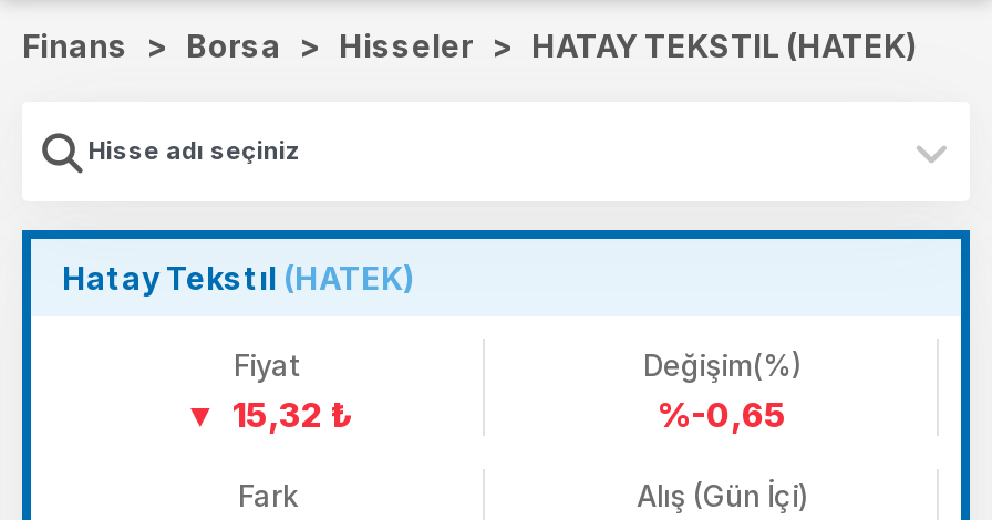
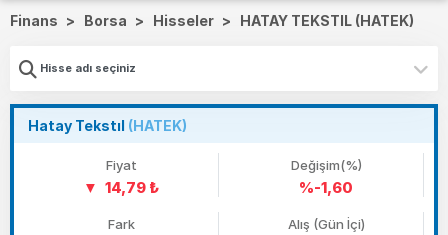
[226,393,352,435] 15,32 ₺ -> [102,177,159,196] 14,79 ₺
[658,393,786,435] %-0,65 -> [299,177,353,196] %-1,60

